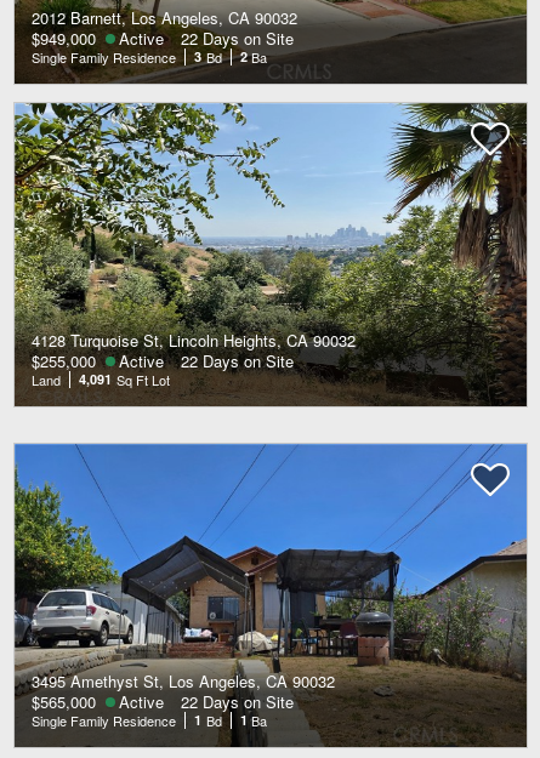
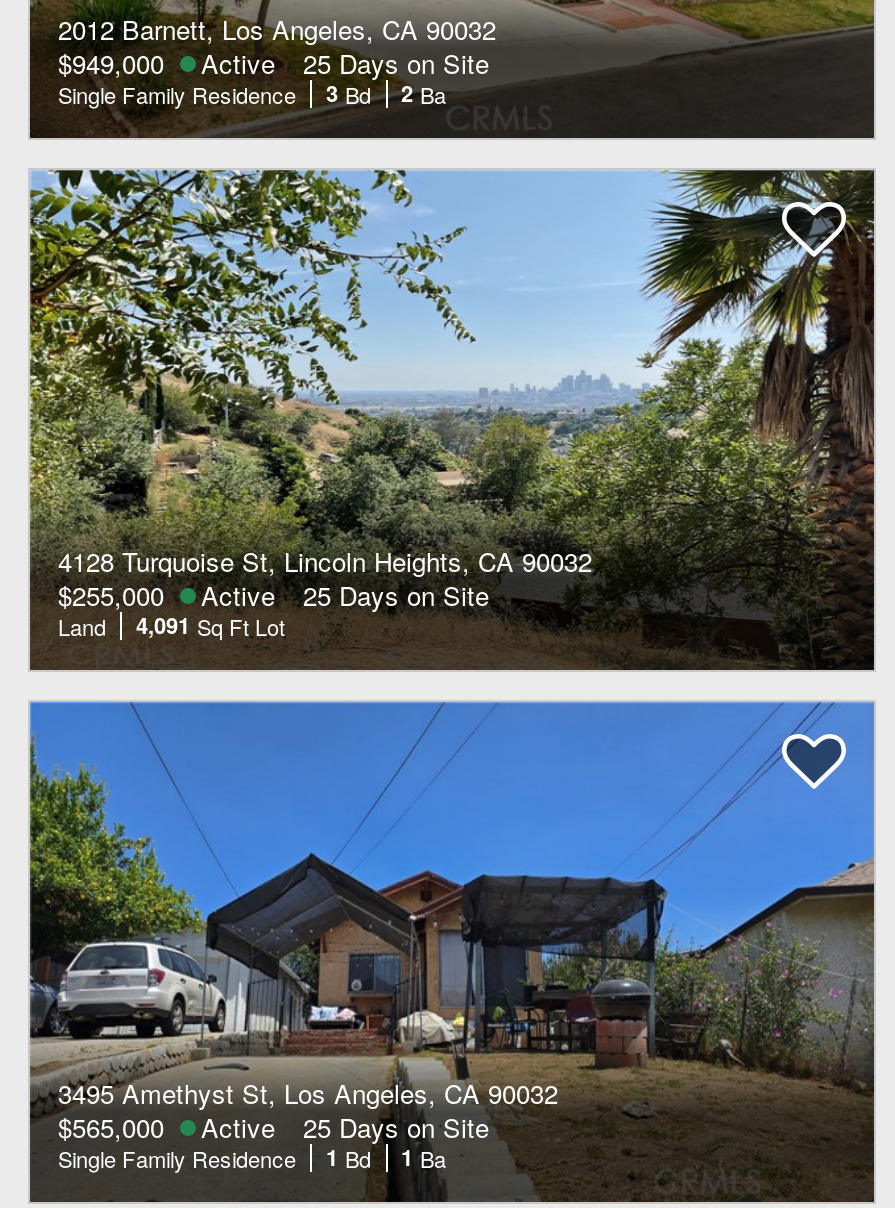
[32,27,293,50] $949,000 Active 22 Days on Site -> [58,44,489,82] $949,000 Active 25 Days on Site
[32,349,293,372] $255,000 Active 22 Days on Site -> [58,576,489,614] $255,000 Active 25 Days on Site
[32,690,293,713] $565,000 Active 22 Days on Site -> [58,1108,489,1146] $565,000 Active 25 Days on Site

